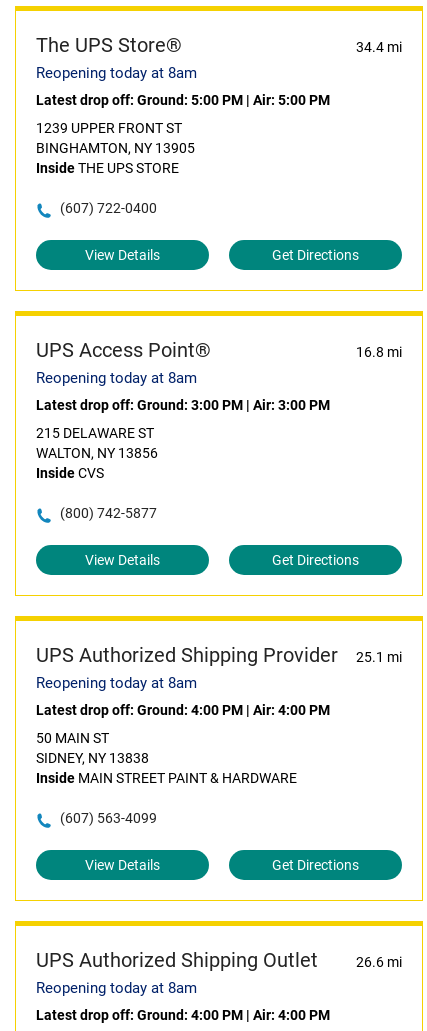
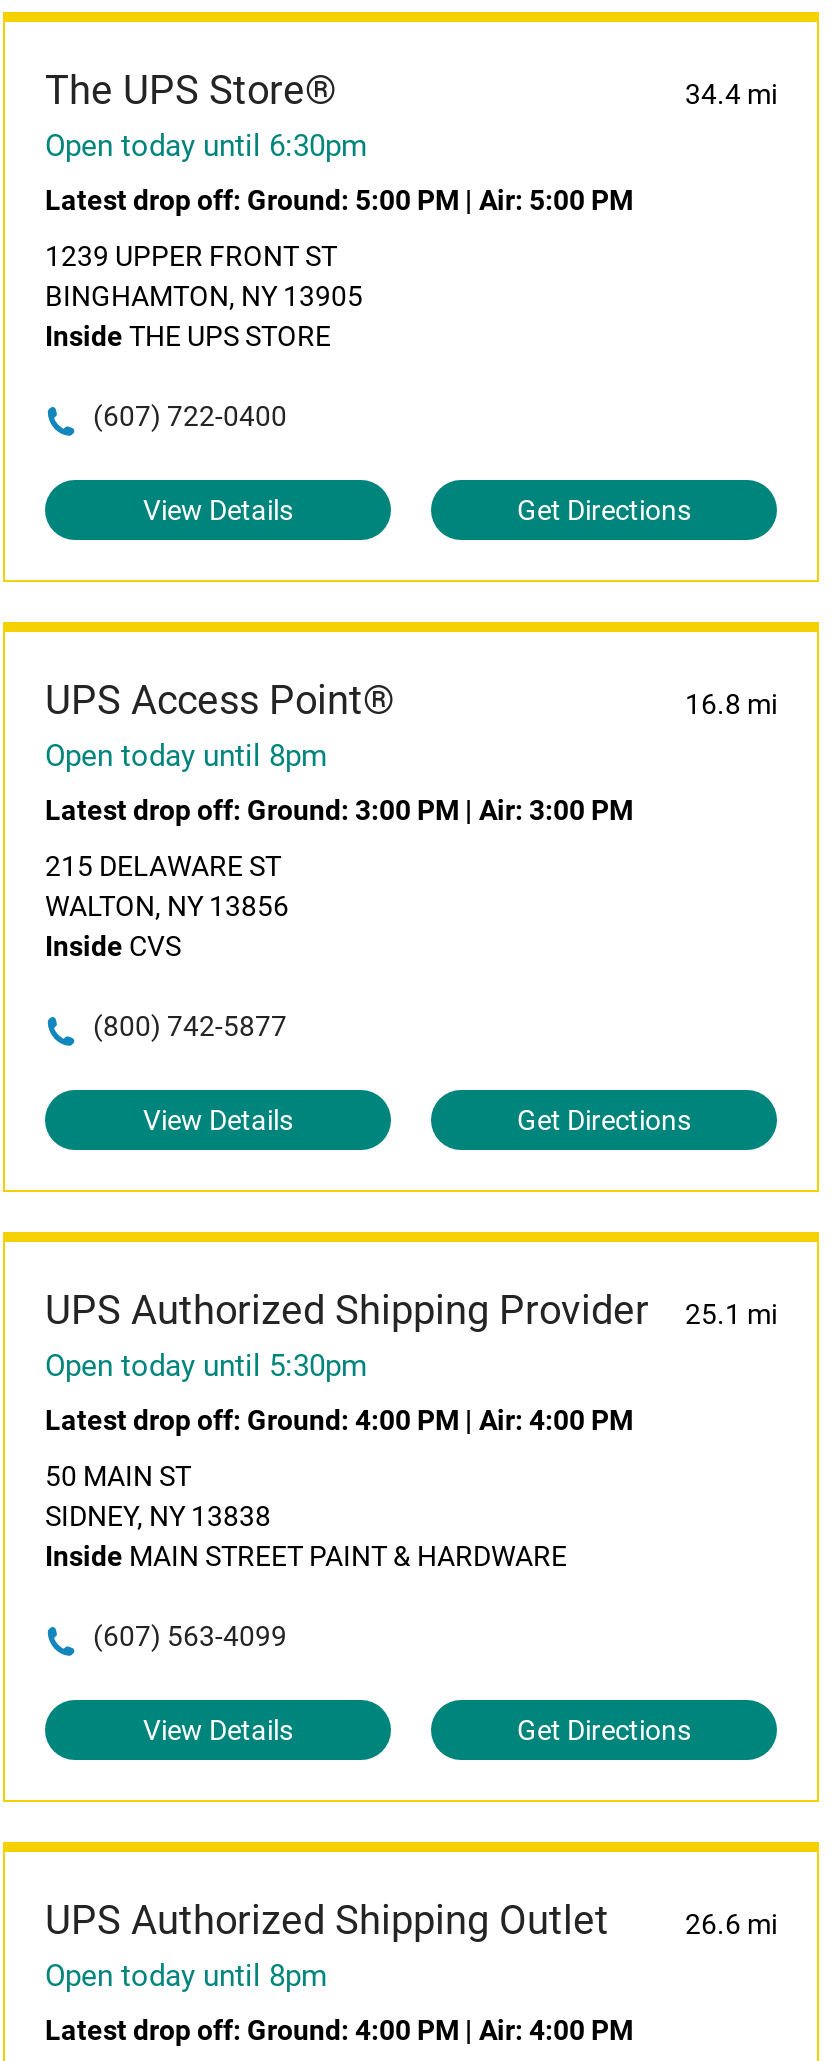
[36,64,197,82] Reopening today at 8am -> [45,128,367,164] Open today until 6:30pm
[36,369,197,387] Reopening today at 8am -> [45,738,327,774] Open today until 8pm
[36,674,197,692] Reopening today at 8am -> [45,1348,367,1384] Open today until 5:30pm
[36,979,197,997] Reopening today at 8am -> [45,1958,327,1994] Open today until 8pm

